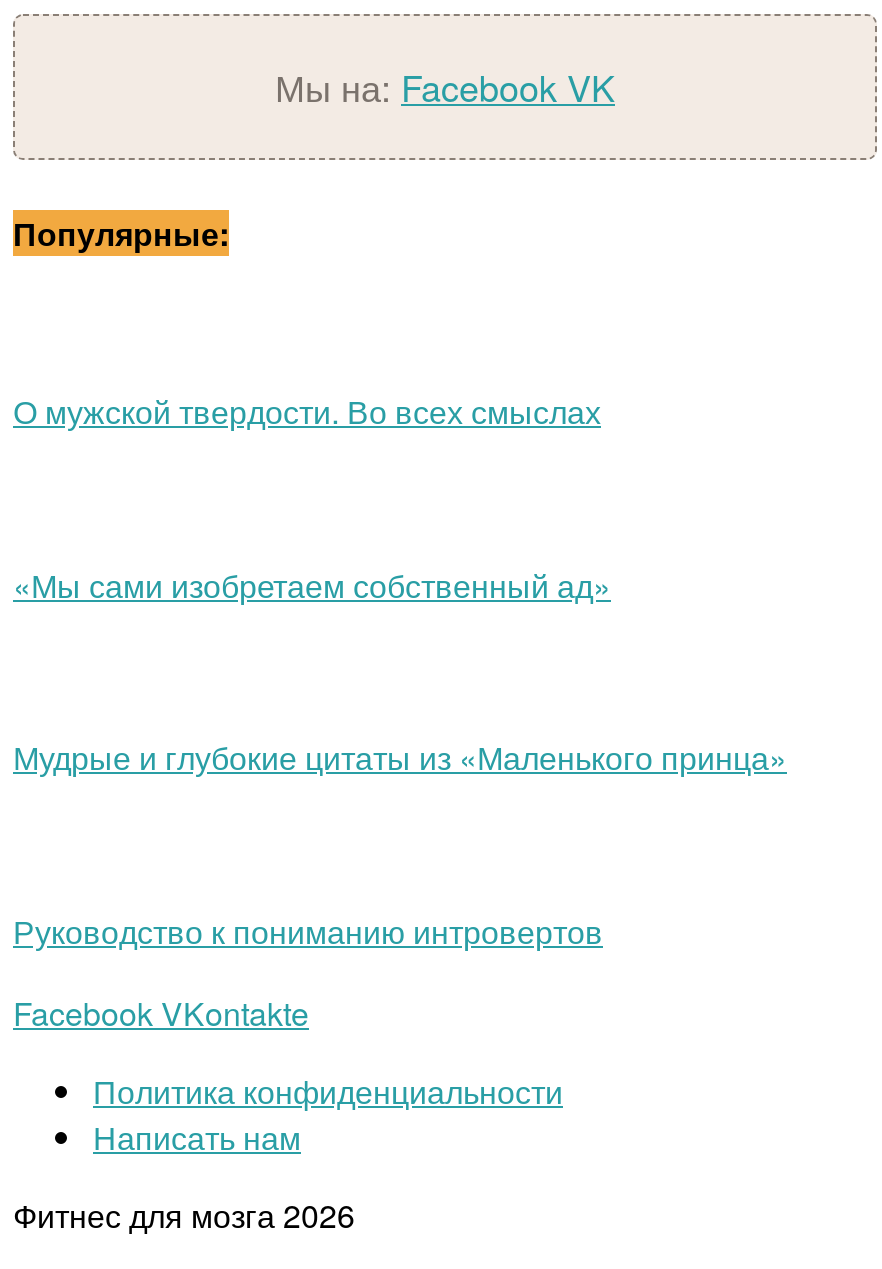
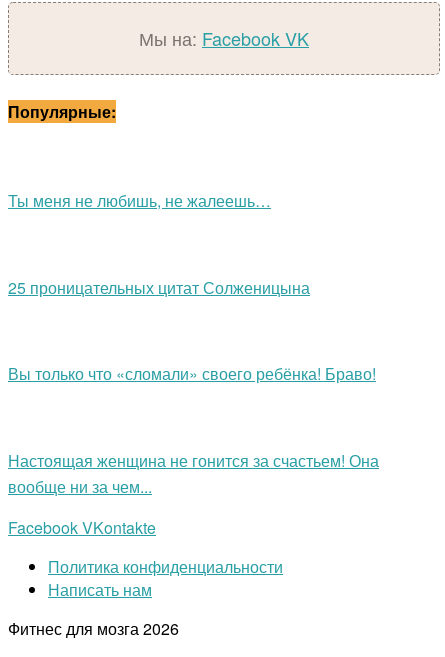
[13,388,601,434] О мужской твердости. Во всех смыслах -> [8,189,271,212] Ты меня не любишь, не жалеешь…
[13,561,611,607] «Мы сами изобретаем собственный ад» -> [8,276,310,299] 25 проницательных цитат Солженицына
[13,734,787,780] Мудрые и глубокие цитаты из «Маленького принца» -> [8,362,376,385] Вы только что «сломали» своего ребёнка! Браво!
[13,907,603,953] Руководство к пониманию интровертов -> [8,449,379,498] Настоящая женщина не гонится за счастьем! Она | вообще ни за чем...

